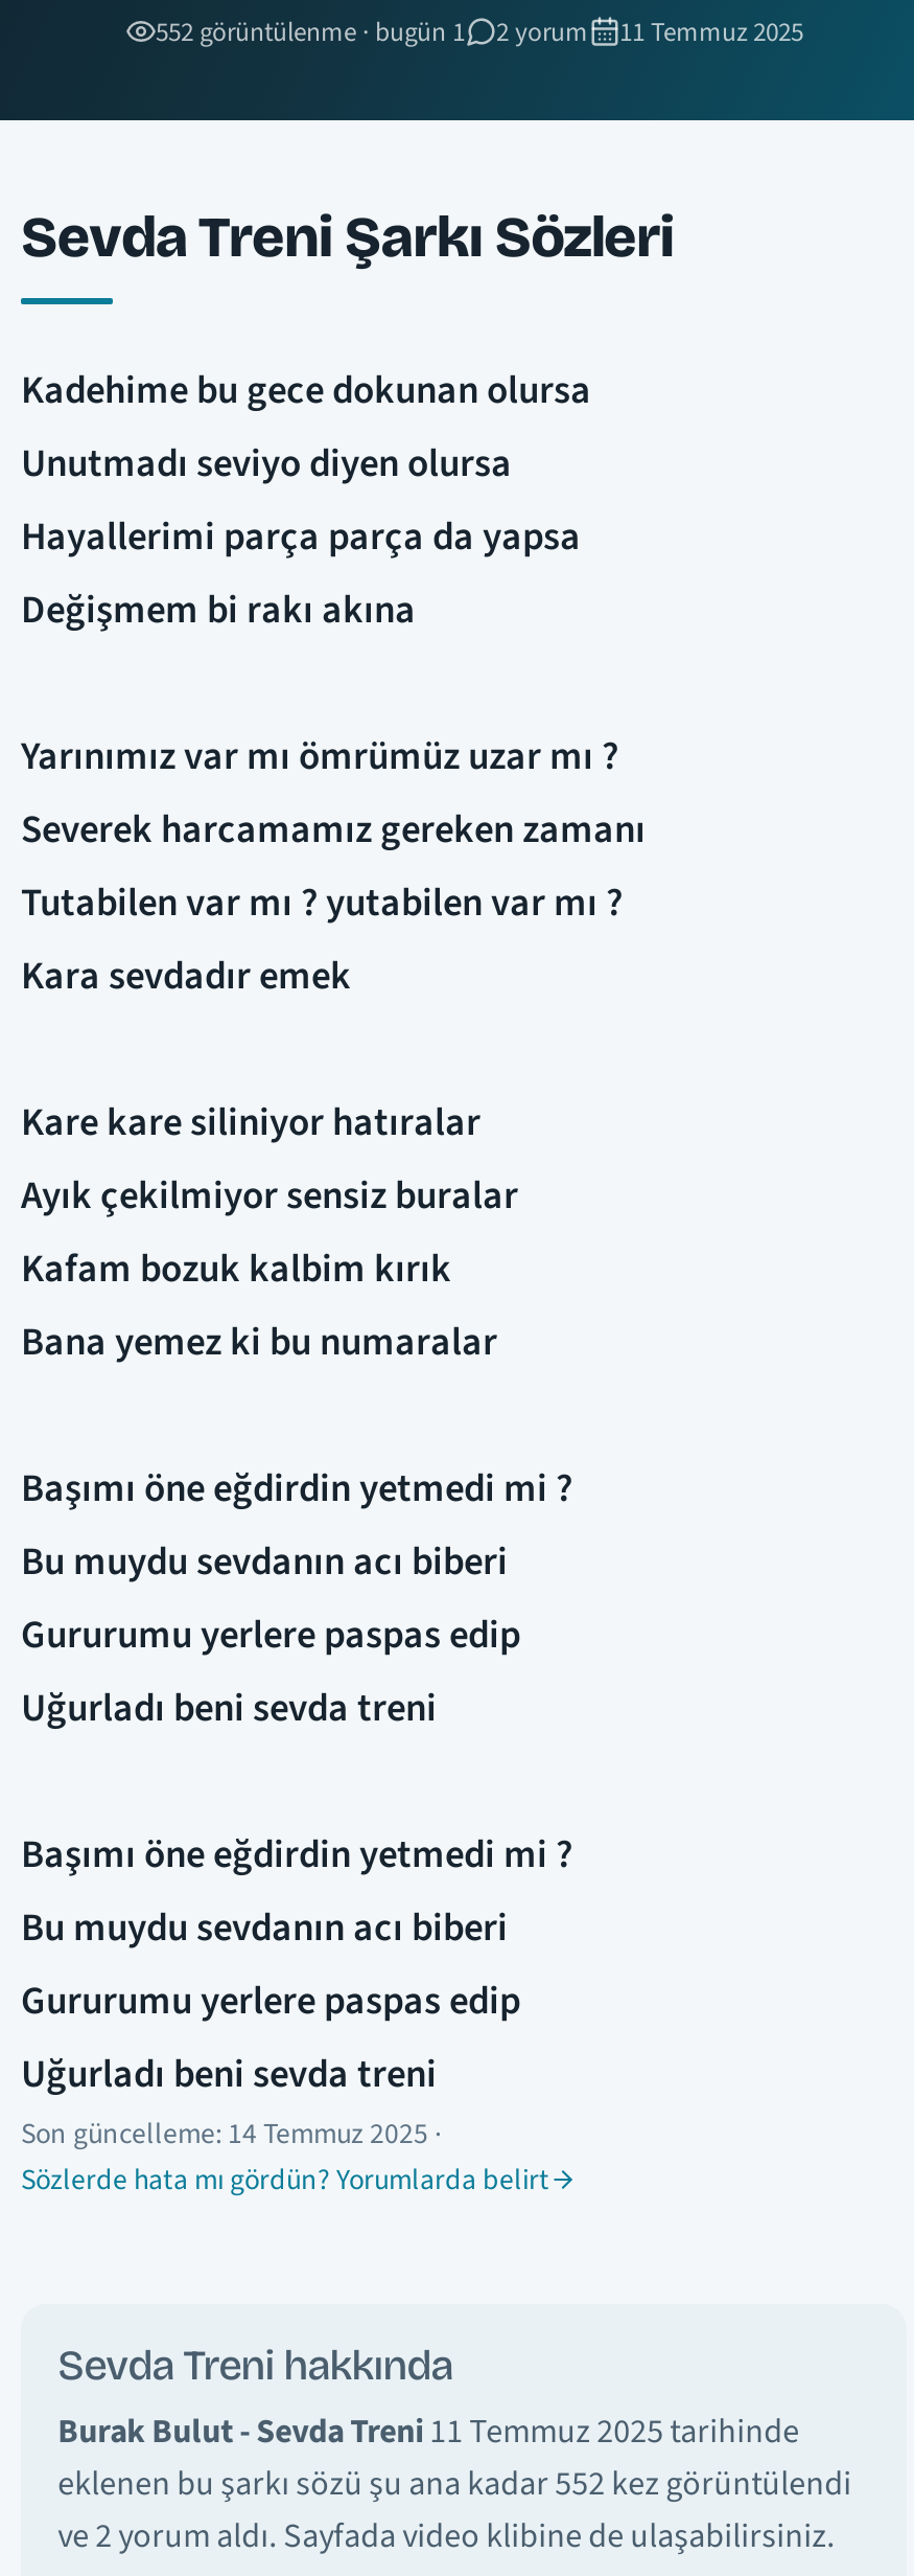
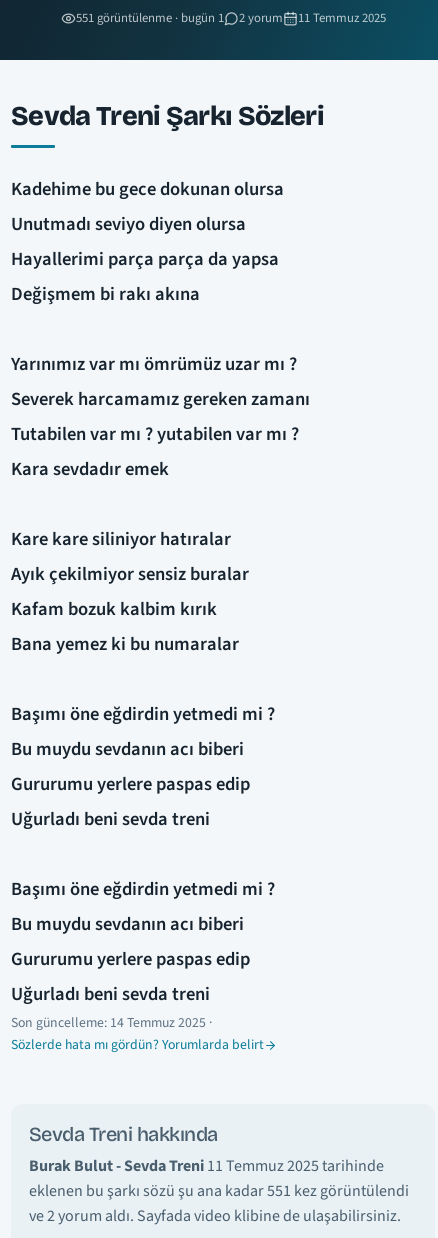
[156,13,465,51] 552 görüntülenme · bugün 1 -> [75,9,223,27] 551 görüntülenme · bugün 1
[58,2462,852,2508] eklenen bu şarkı sözü şu ana kadar 552 kez görüntülendi -> [29,1180,409,1202] eklenen bu şarkı sözü şu ana kadar 551 kez görüntülendi

